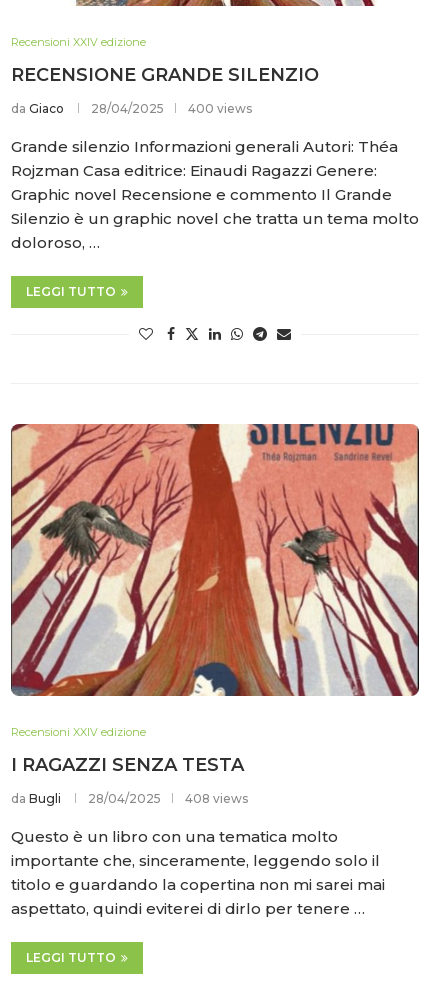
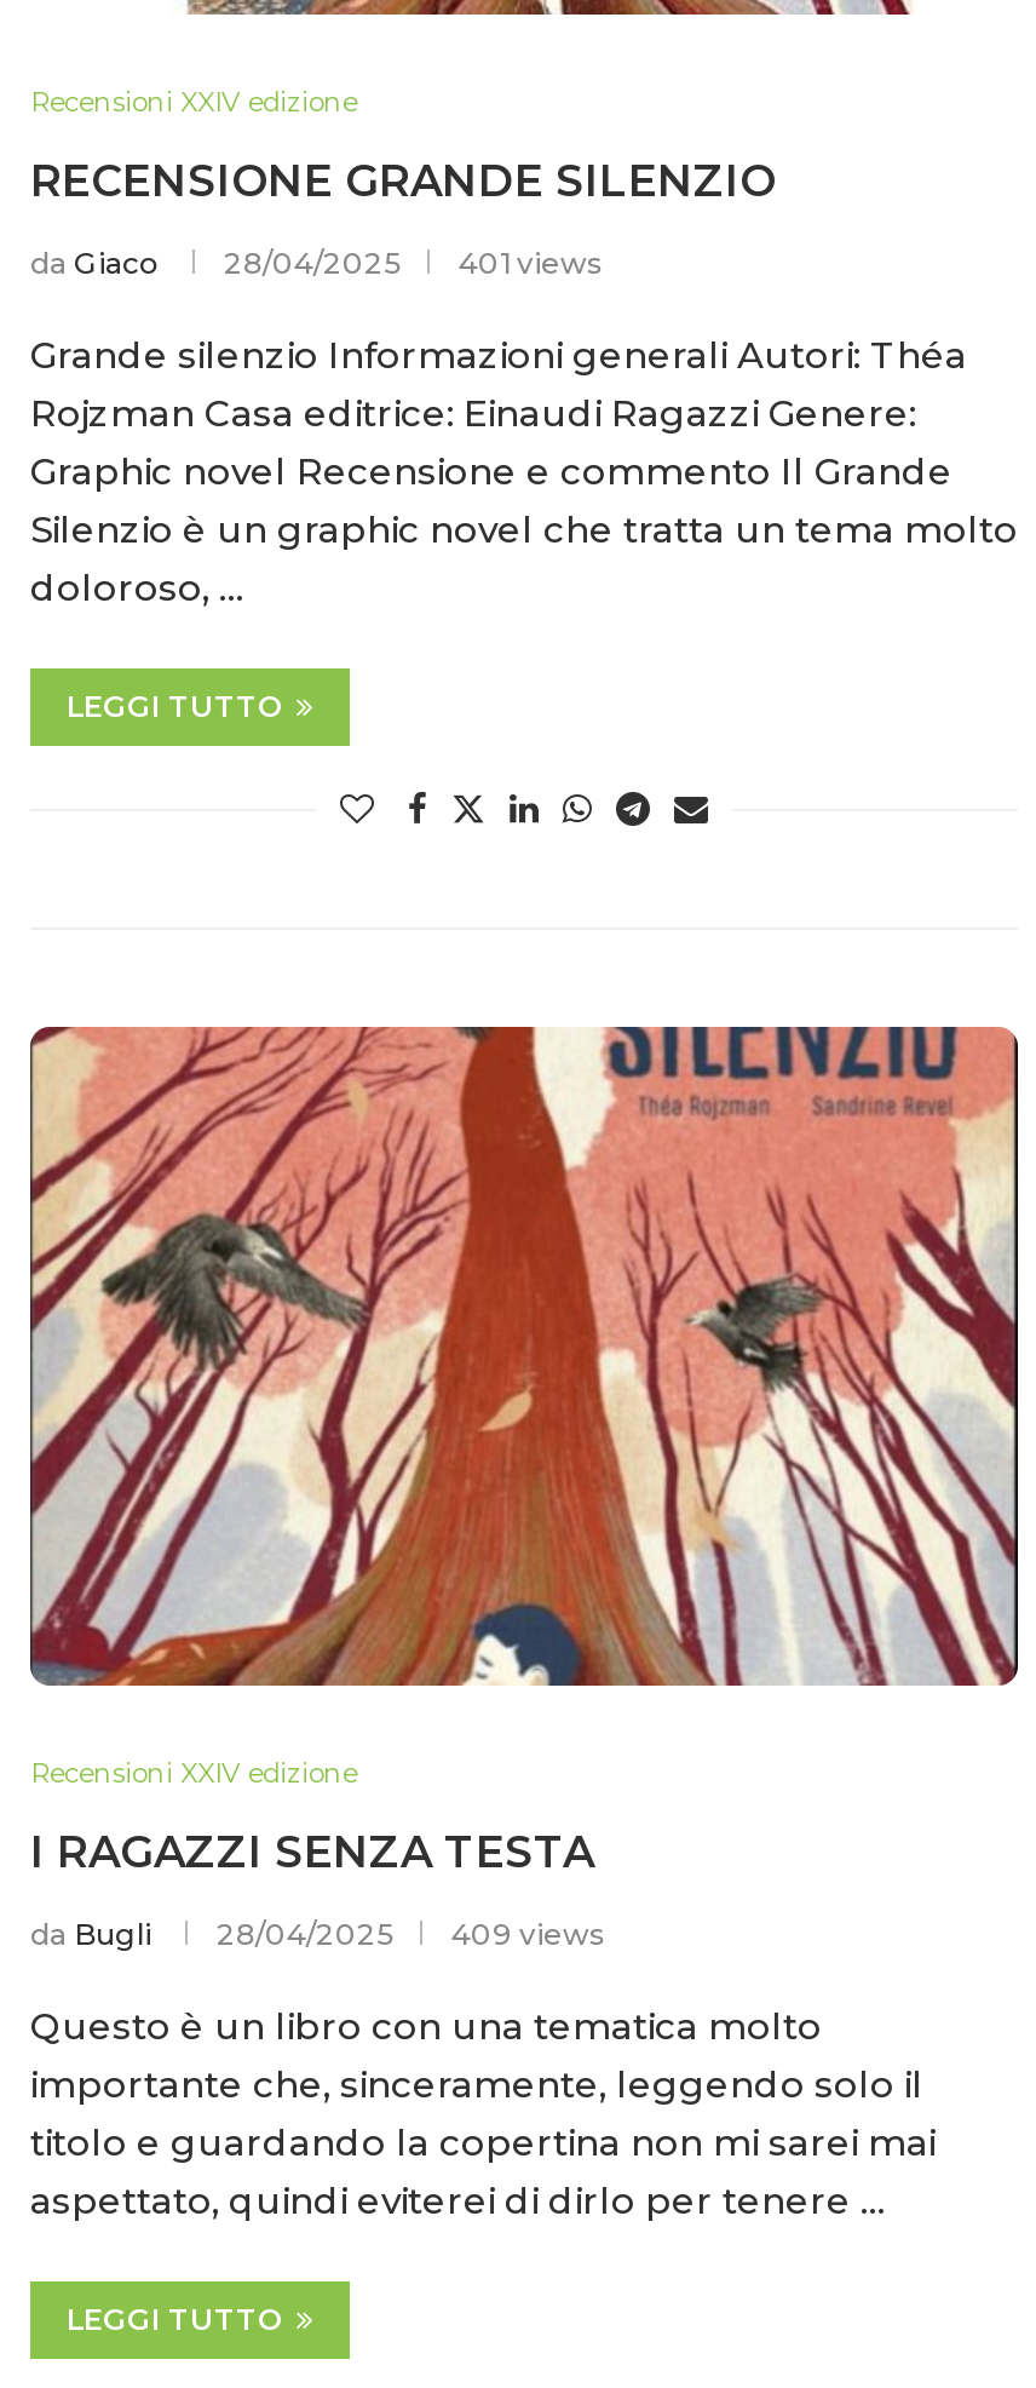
[11,101,252,116] da Giaco 28/04/2025 400 views -> [30,245,602,281] da Giaco 28/04/2025 401 views
[11,791,248,806] da Bugli 28/04/2025 408 views -> [30,1916,604,1953] da Bugli 28/04/2025 409 views

